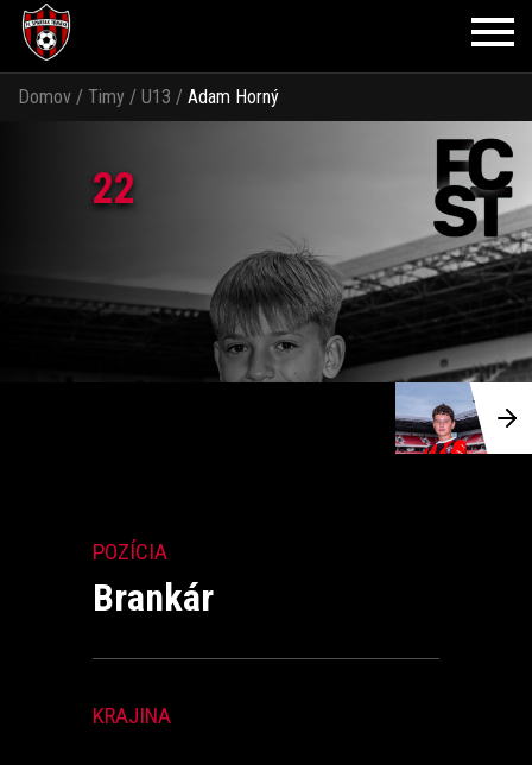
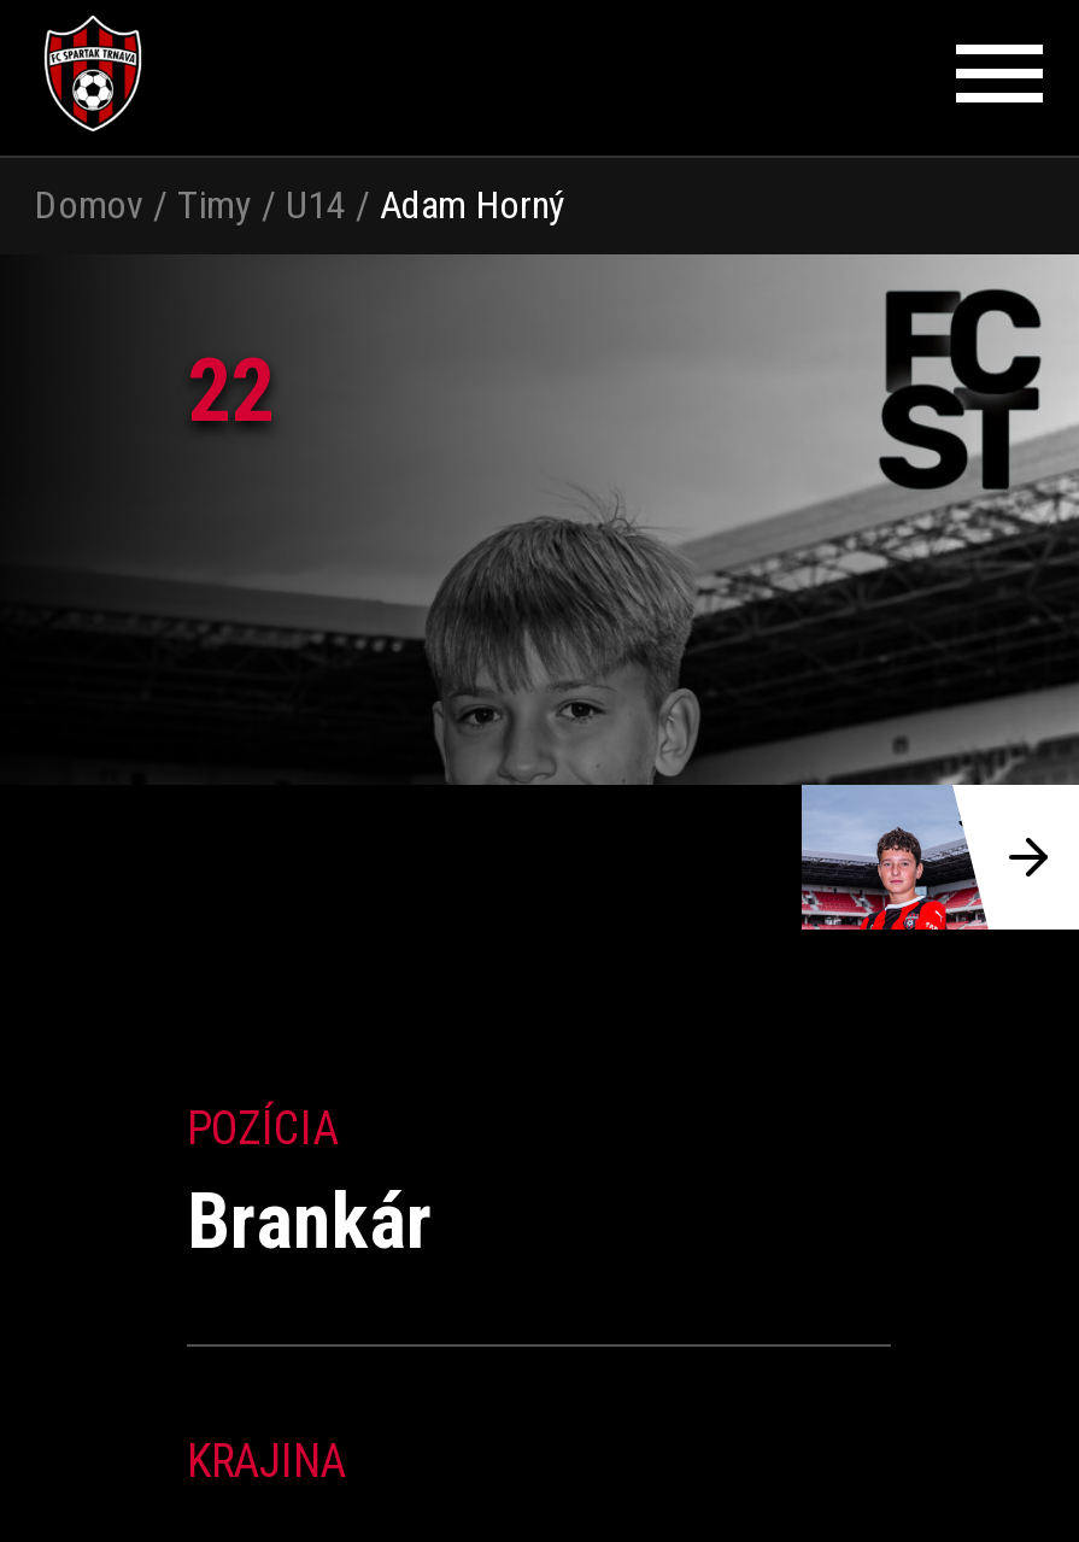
[18,86,279,108] Domov / Timy / U13 / Adam Horný -> [35,182,565,228] Domov / Timy / U14 / Adam Horný

